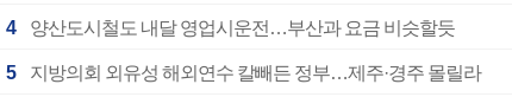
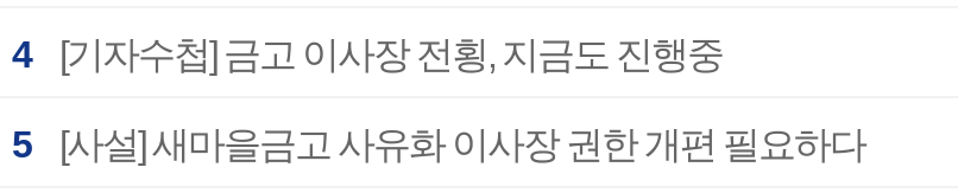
[30,18,455,38] 양산도시철도 내달 영업시운전…부산과 요금 비슷할듯 -> [59,34,723,75] [기자수첩] 금고 이사장 전횡, 지금도 진행중
[30,63,481,83] 지방의회 외유성 해외연수 칼빼든 정부…제주·경주 몰릴라 -> [59,124,865,165] [사설] 새마을금고 사유화 이사장 권한 개편 필요하다

